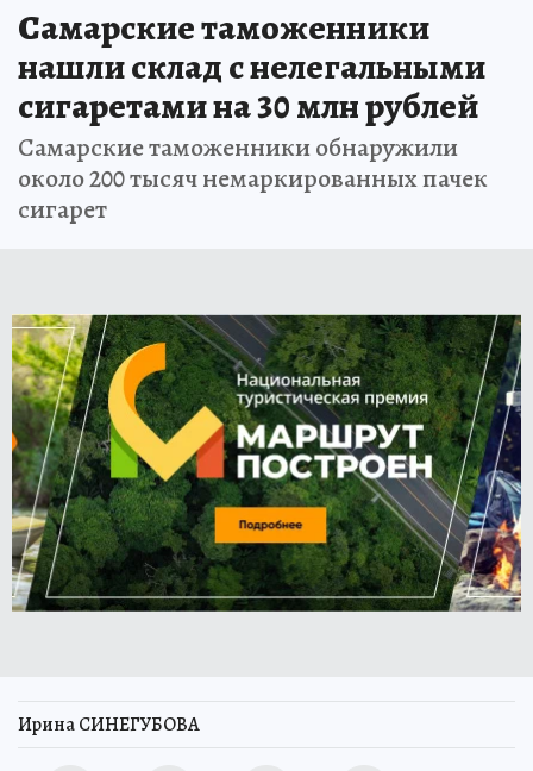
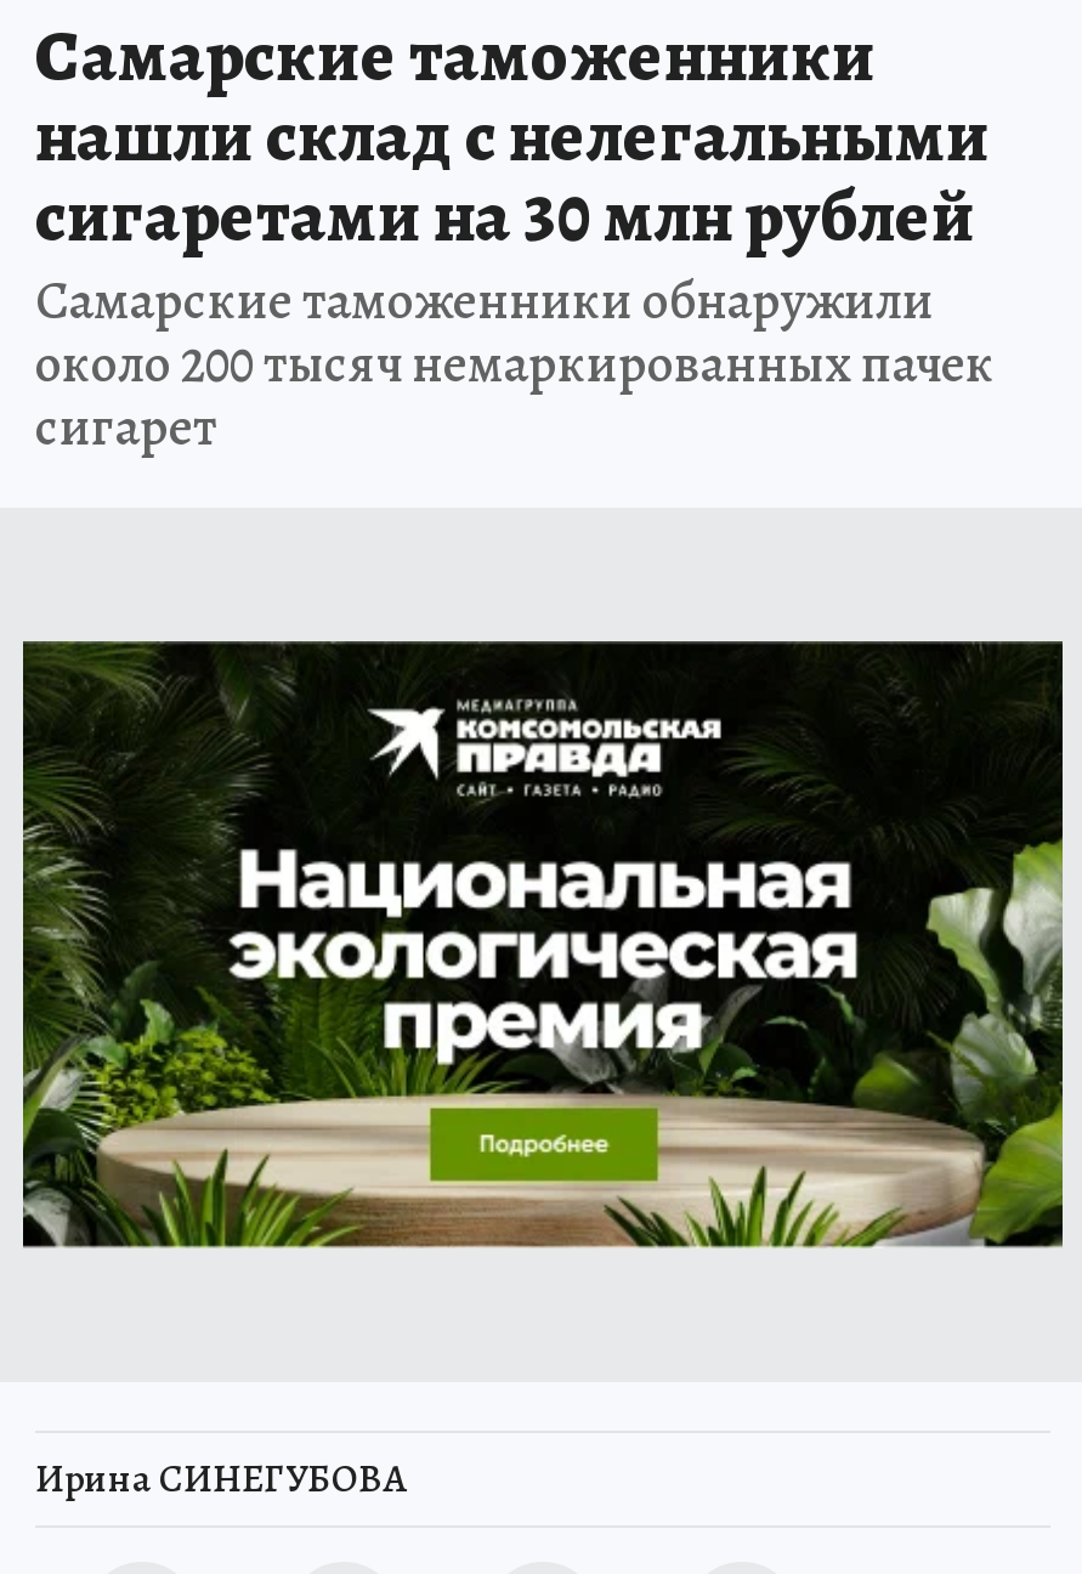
[11,314,522,613] [image] -> [21,639,1065,1249] [image]

